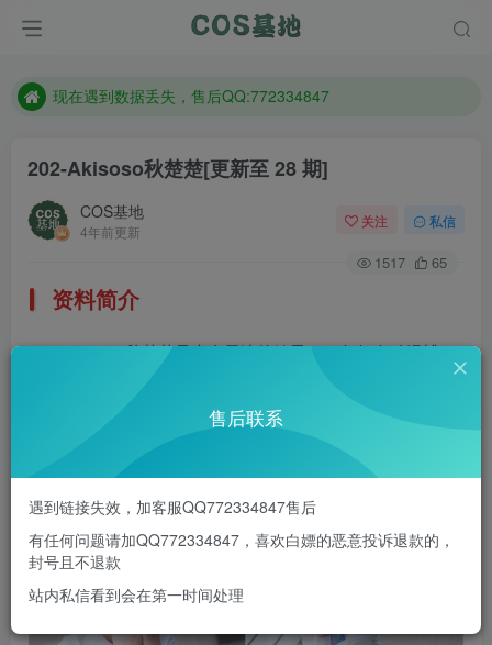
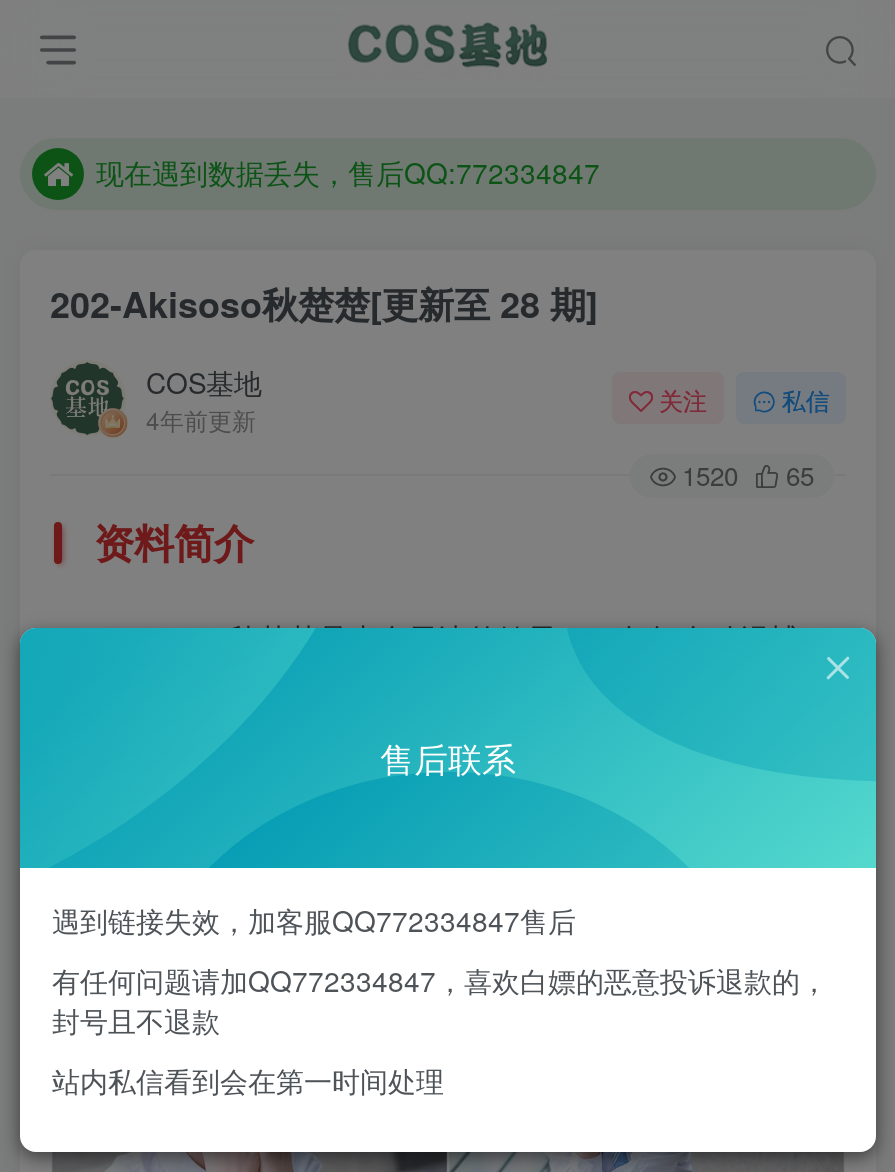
[374,252,447,273] 1517 65 -> [682,457,814,495] 1520 65

